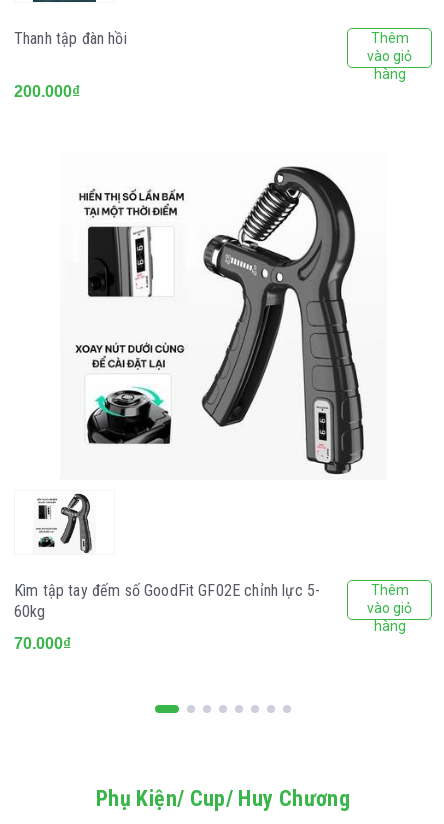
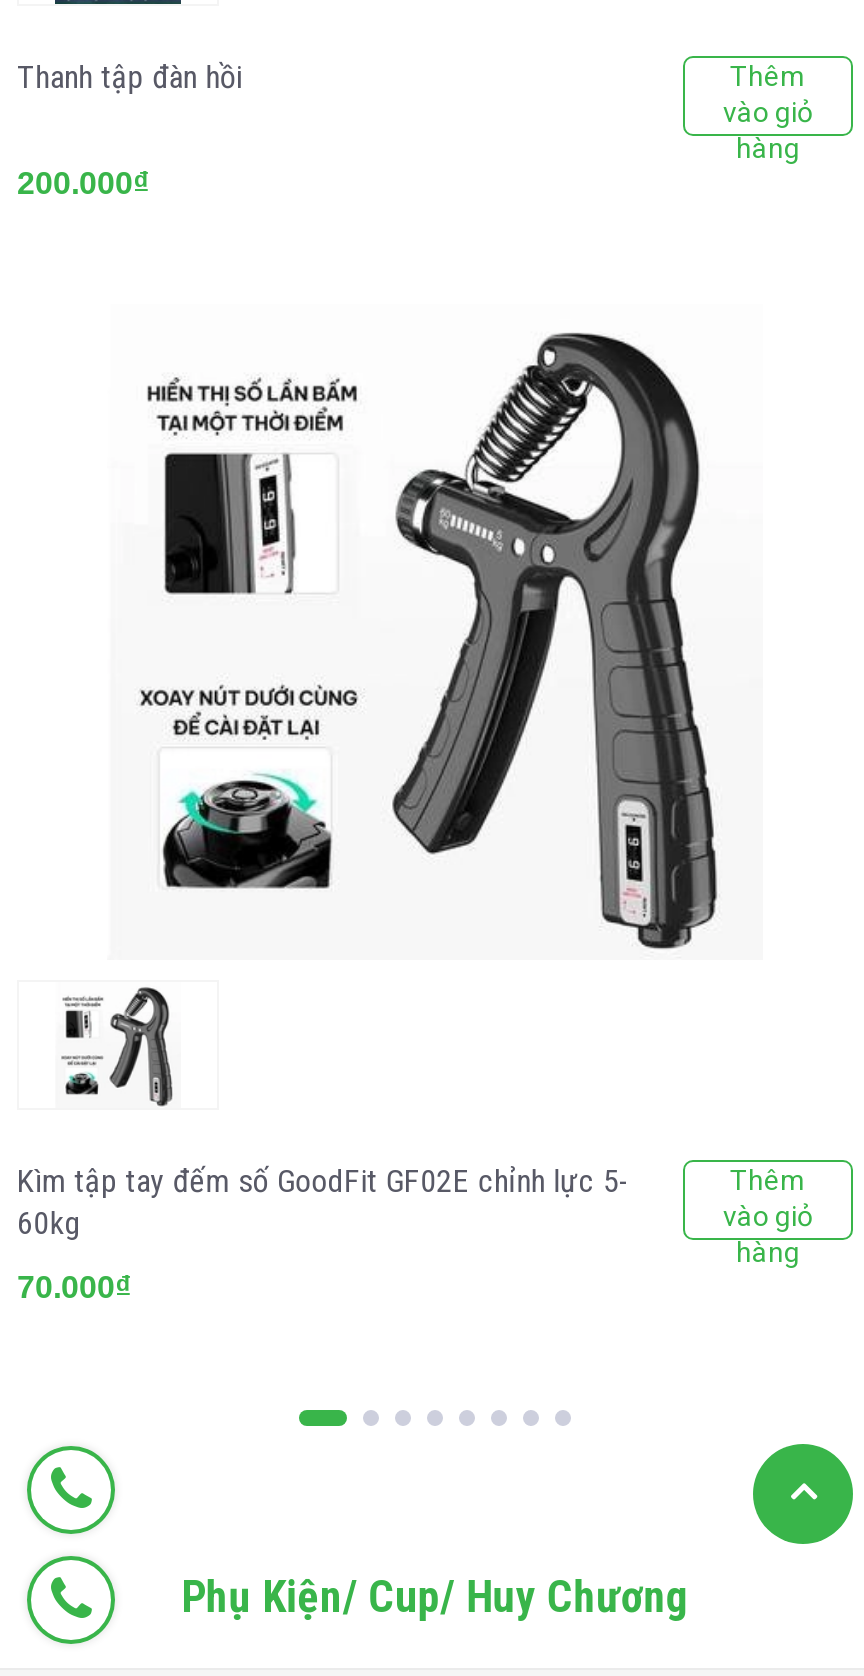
none -> [25,1444,117,1536] [image]
none -> [25,1554,117,1646] [image]
none -> [751,1442,855,1546] [image]

